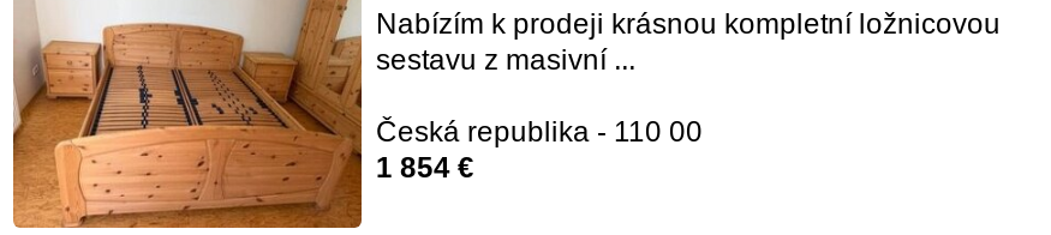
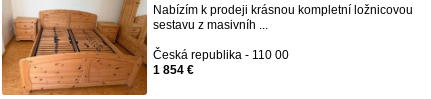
[376,43,635,77] sestavu z masivní ... -> [153,18,268,32] sestavu z masivníh ...

